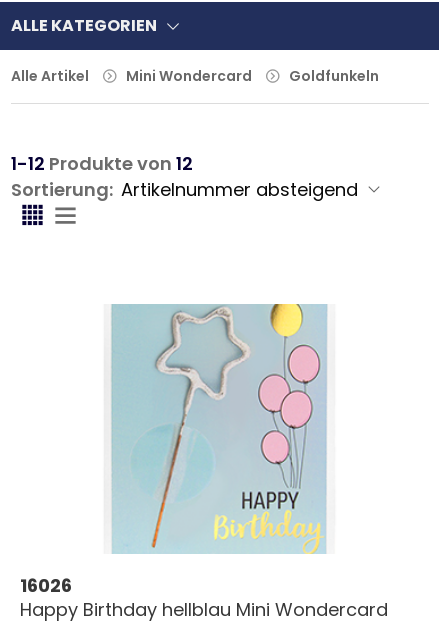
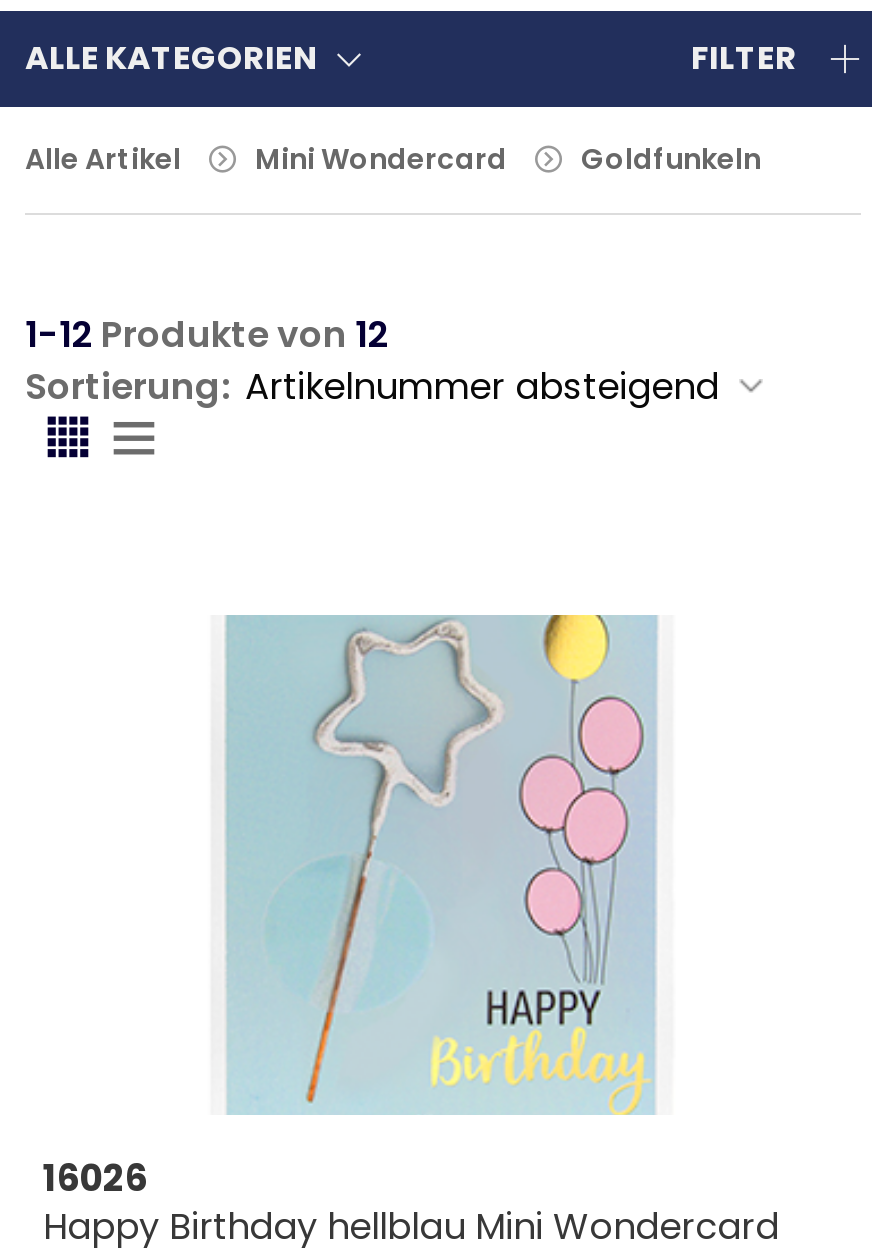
none -> [691,36,797,82] FILTER

